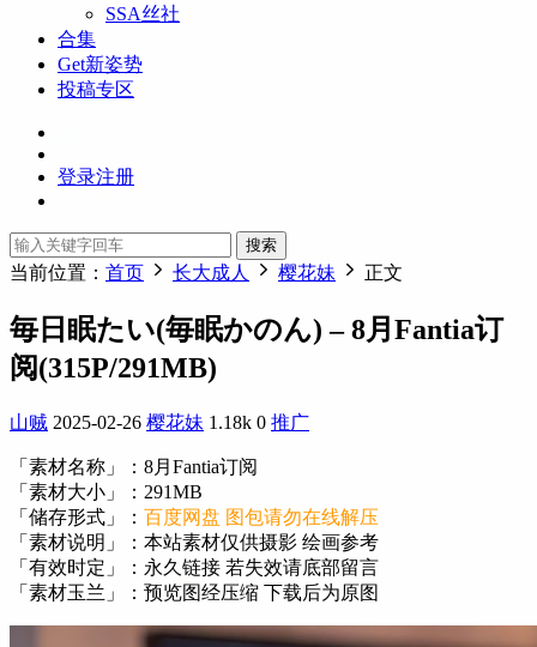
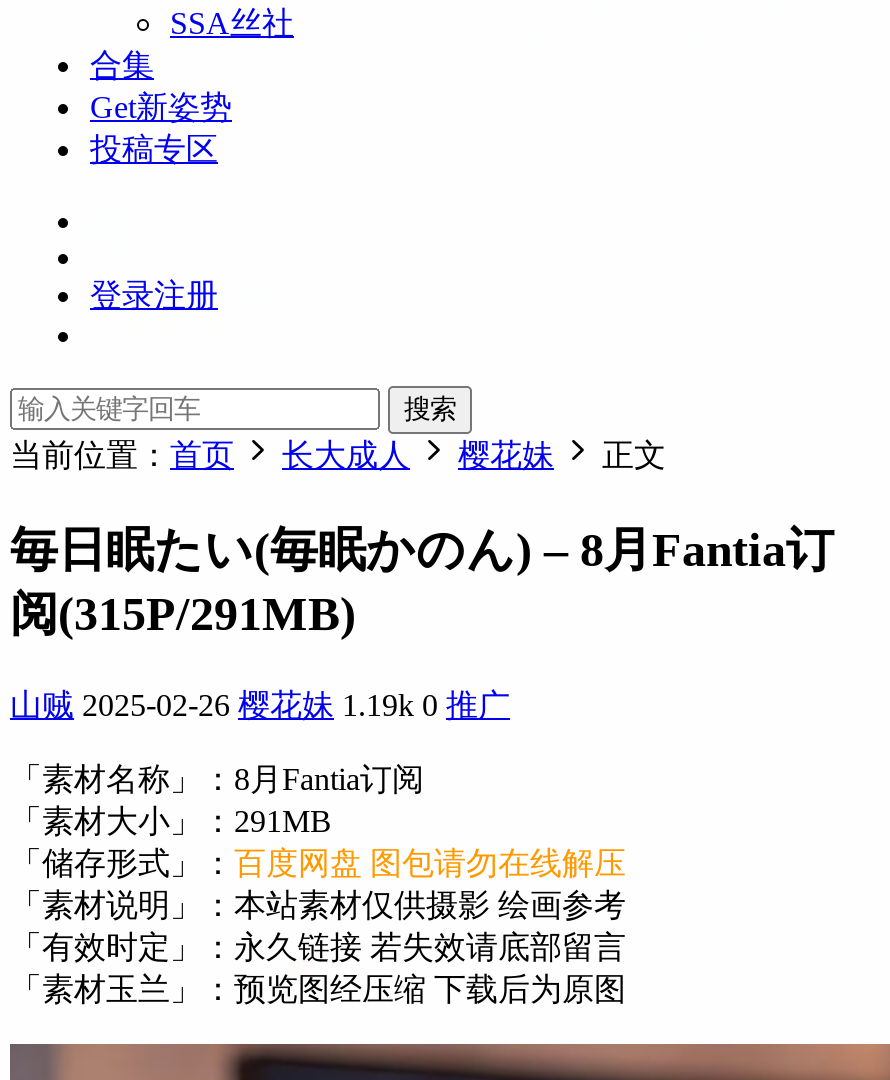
[10,412,309,433] 山贼 2025-02-26 樱花妹 1.18k 0 推广 -> [10,688,510,722] 山贼 2025-02-26 樱花妹 1.19k 0 推广

